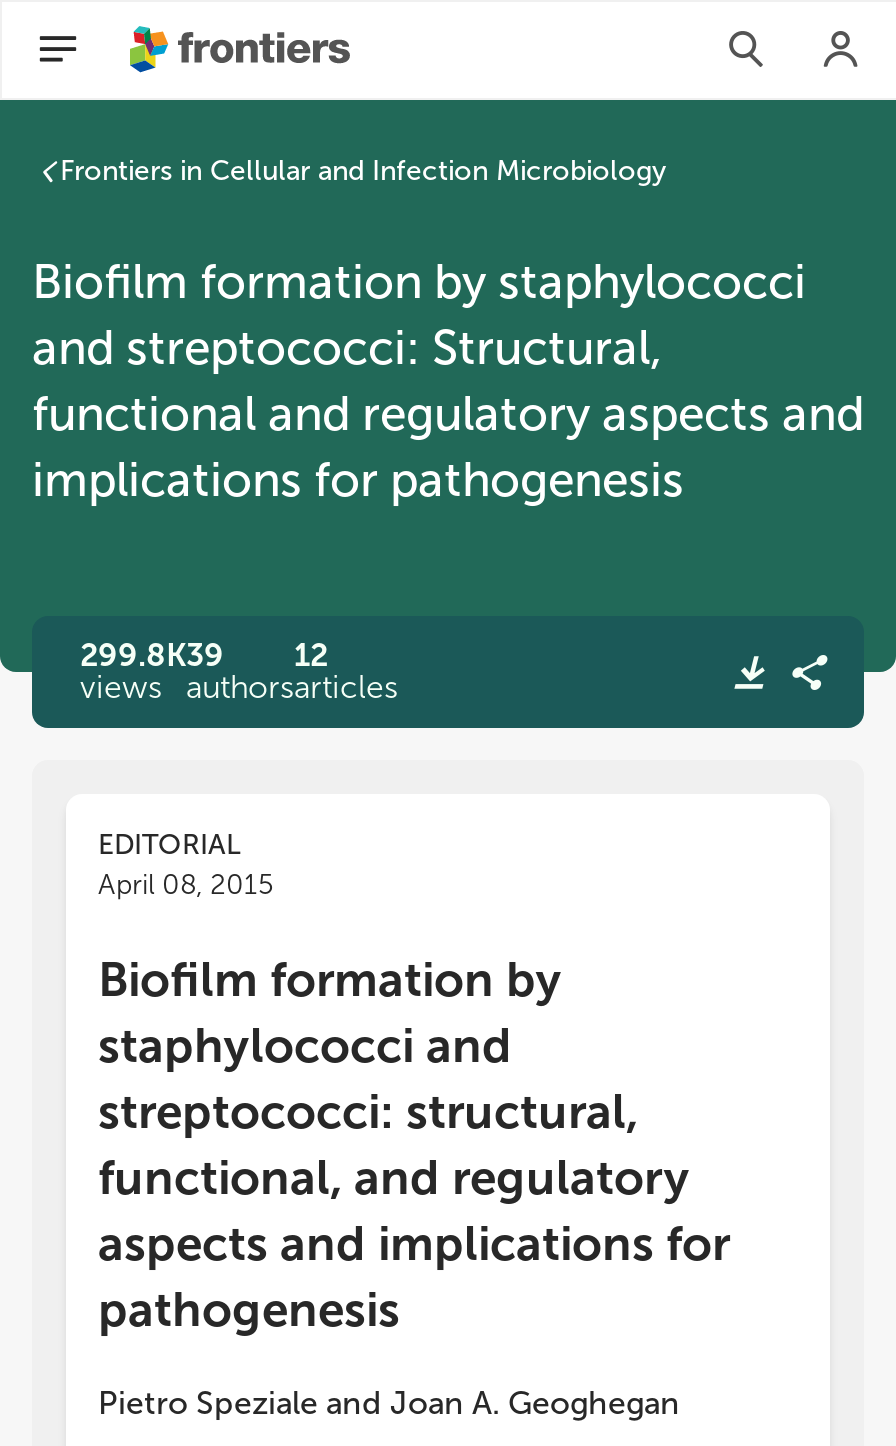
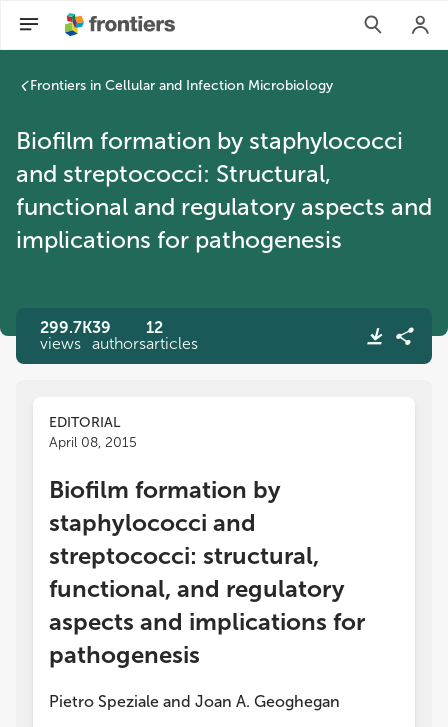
[80,636,328,674] 299.8K 39 12 -> [40,318,163,337] 299.7K 39 12

